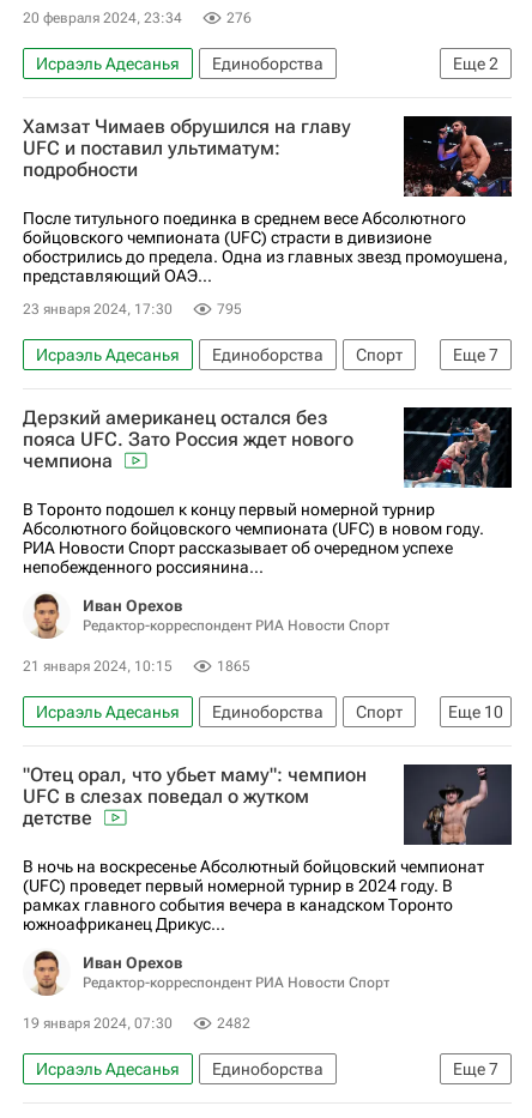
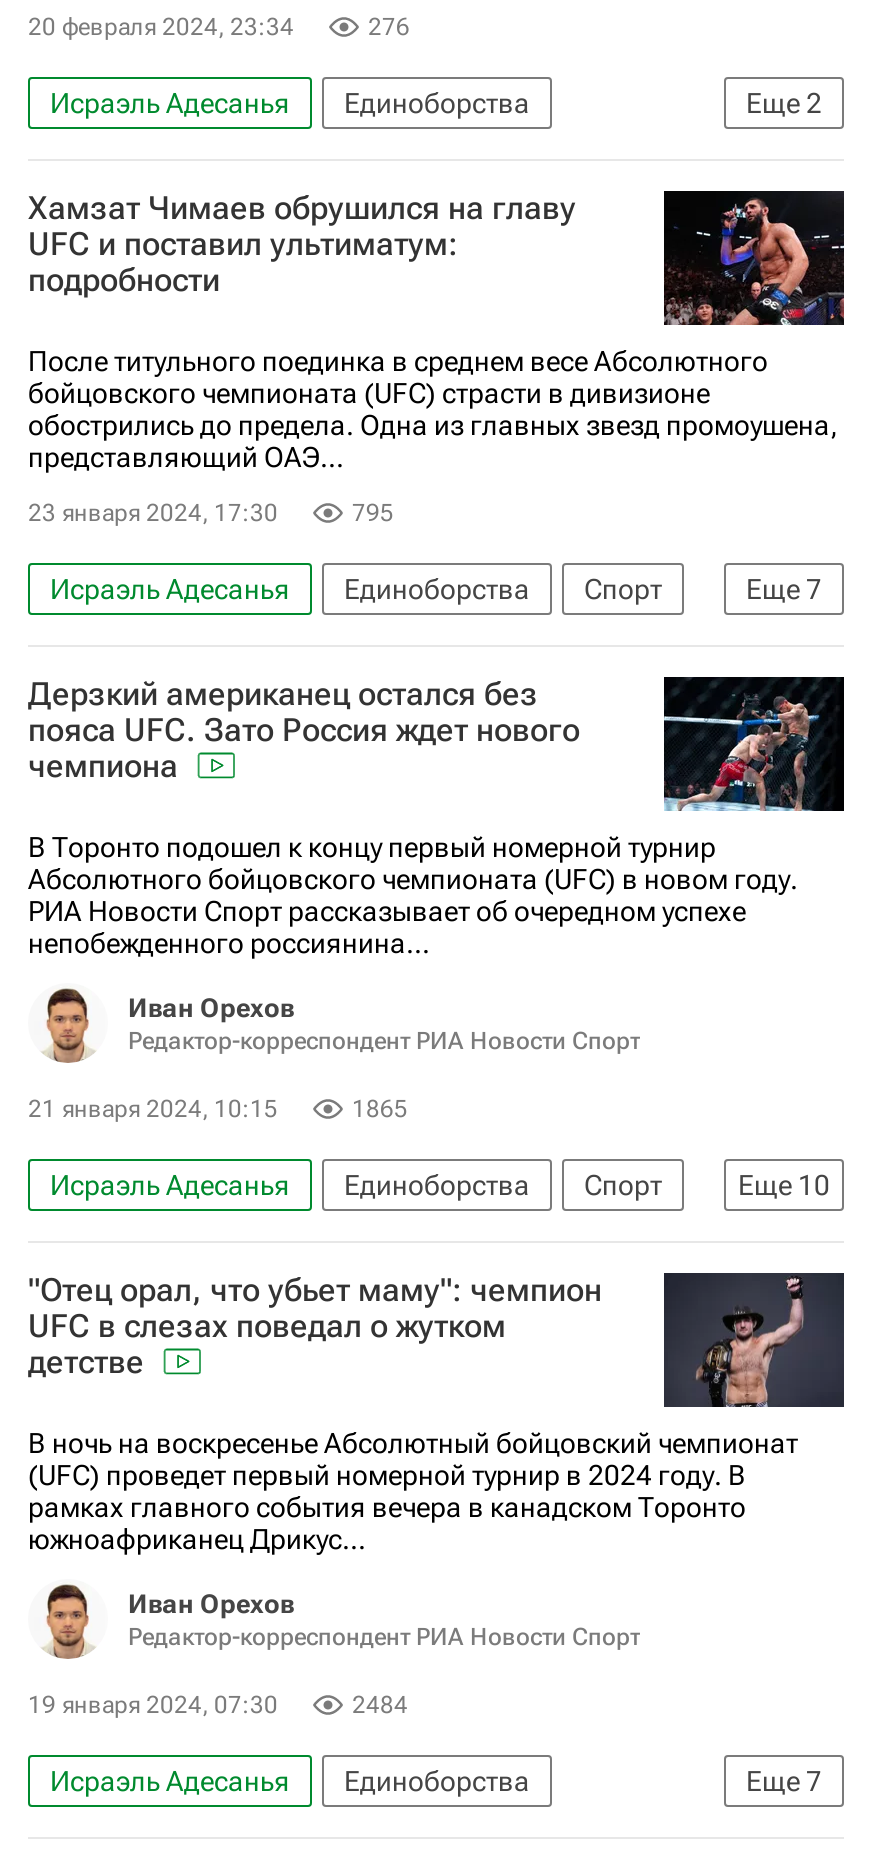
[217,1015,250,1032] 2482 -> [352,1691,408,1719] 2484

